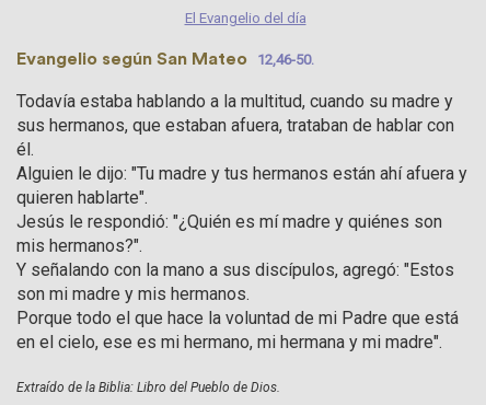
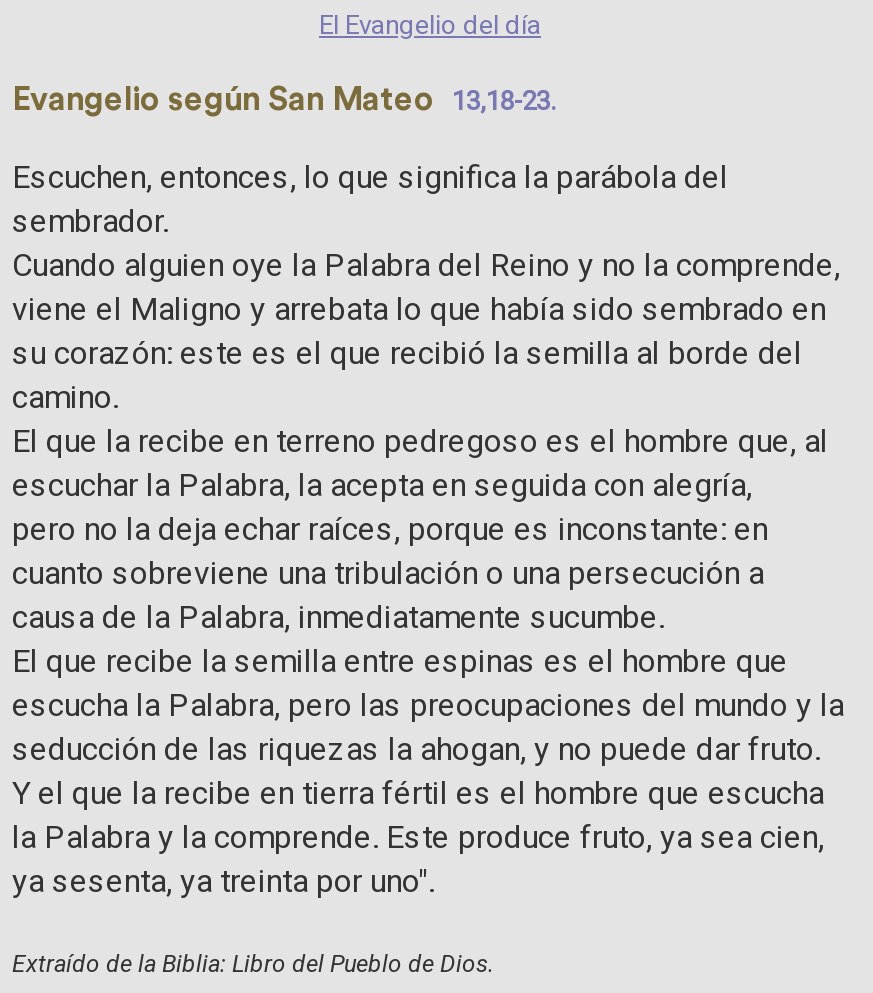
[16,50,314,68] Evangelio según San Mateo 12,46-50. -> [12,84,556,116] Evangelio según San Mateo 13,18-23.
[16,91,467,352] Todavía estaba hablando a la multitud, cuando su madre y | sus hermanos, que estaban afuera, trataban de hablar con | él. | Alguien le dijo: "Tu madre y tus hermanos están ahí afuera y | quieren hablarte". | Jesús le respondió: "¿Quién es mí madre y quiénes son | mis hermanos?". | Y señalando con la mano a sus discípulos, agregó: "Estos | son mi madre y mis hermanos. | Porque todo el que hace la voluntad de mi Padre que está | en el cielo, ese es mi hermano, mi hermana y mi madre". -> [12,158,844,900] Escuchen, entonces, lo que significa la parábola del | sembrador. | Cuando alguien oye la Palabra del Reino y no la comprende, | viene el Maligno y arrebata lo que había sido sembrado en | su corazón: este es el que recibió la semilla al borde del | camino. | El que la recibe en terreno pedregoso es el hombre que, al | escuchar la Palabra, la acepta en seguida con alegría, | pero no la deja echar raíces, porque es inconstante: en | cuanto sobreviene una tribulación o una persecución a | causa de la Palabra, inmediatamente sucumbe. | El que recibe la semilla entre espinas es el hombre que | escucha la Palabra, pero las preocupaciones del mundo y la | seducción de las riquezas la ahogan, y no puede dar fruto. | Y el que la recibe en tierra fértil es el hombre que escucha | la Palabra y la comprende. Este produce fruto, ya sea cien, | ya sesenta, ya treinta por uno".

